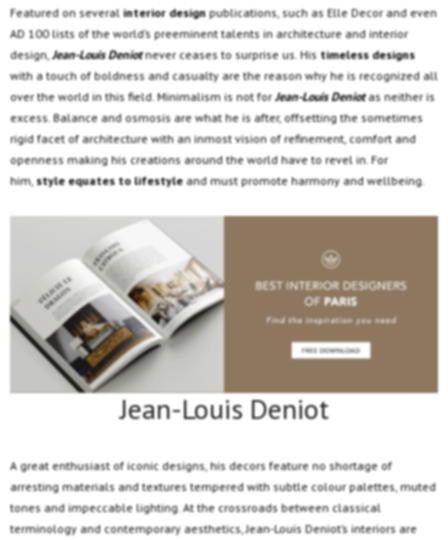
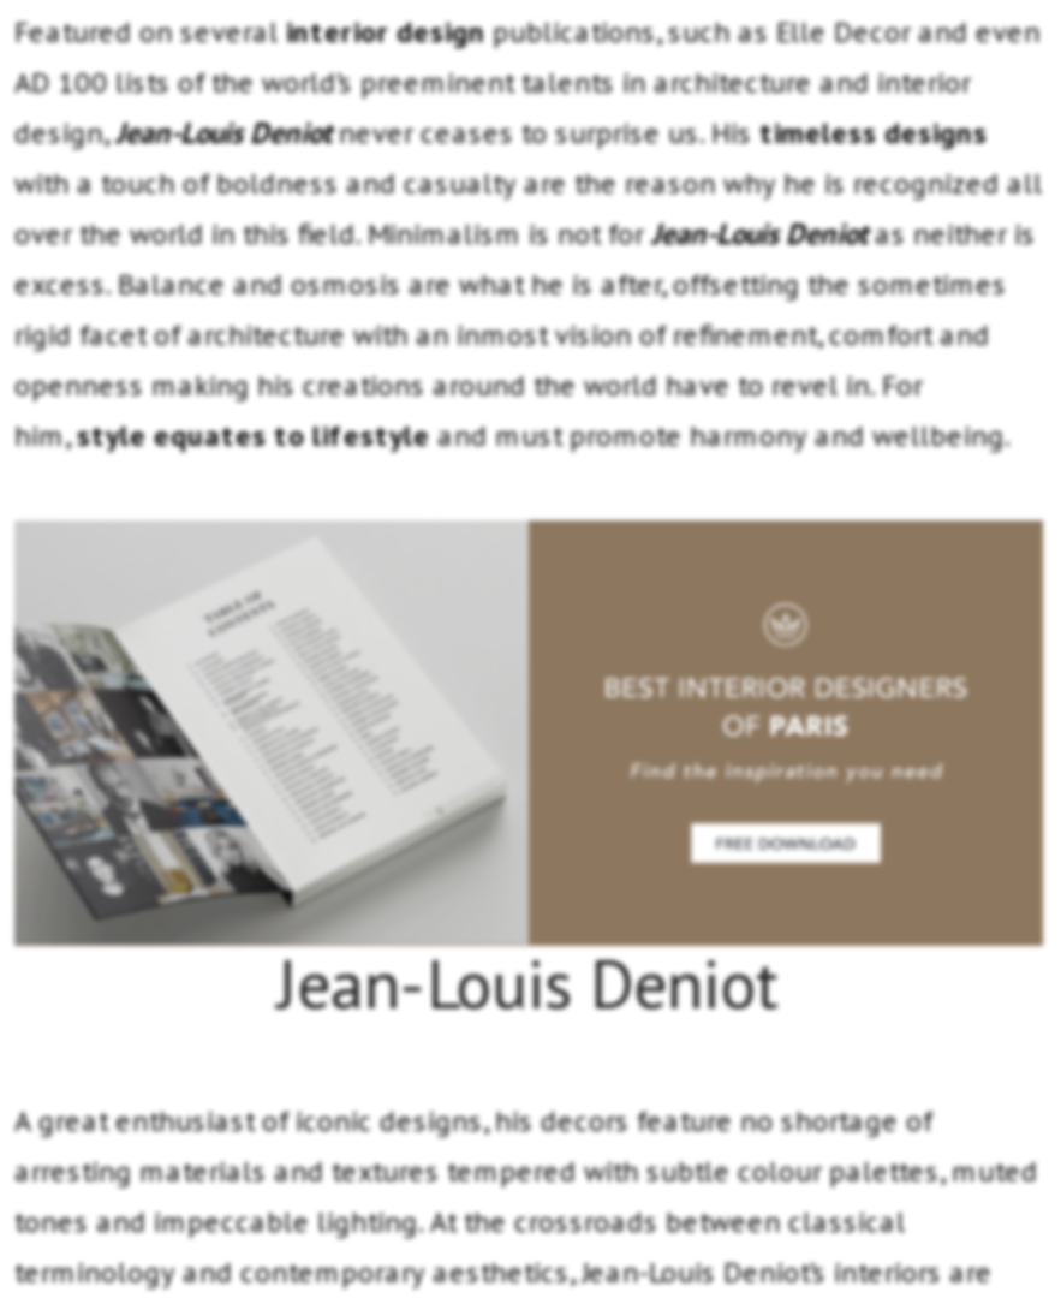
[11,220,225,393] [image] -> [12,531,531,947] [image]

